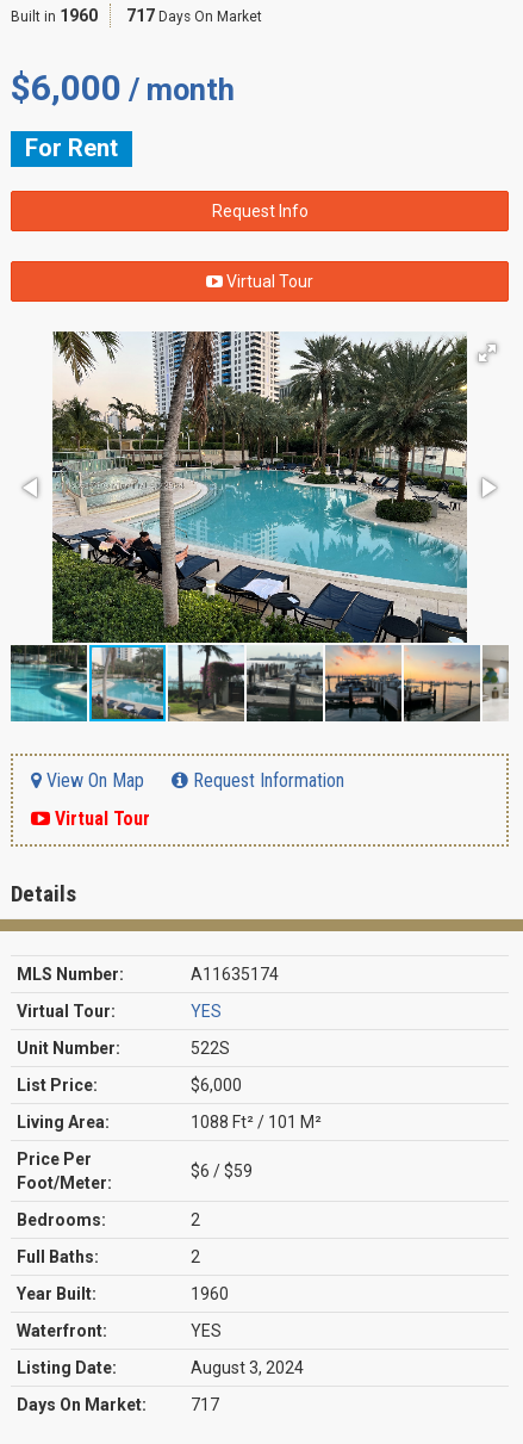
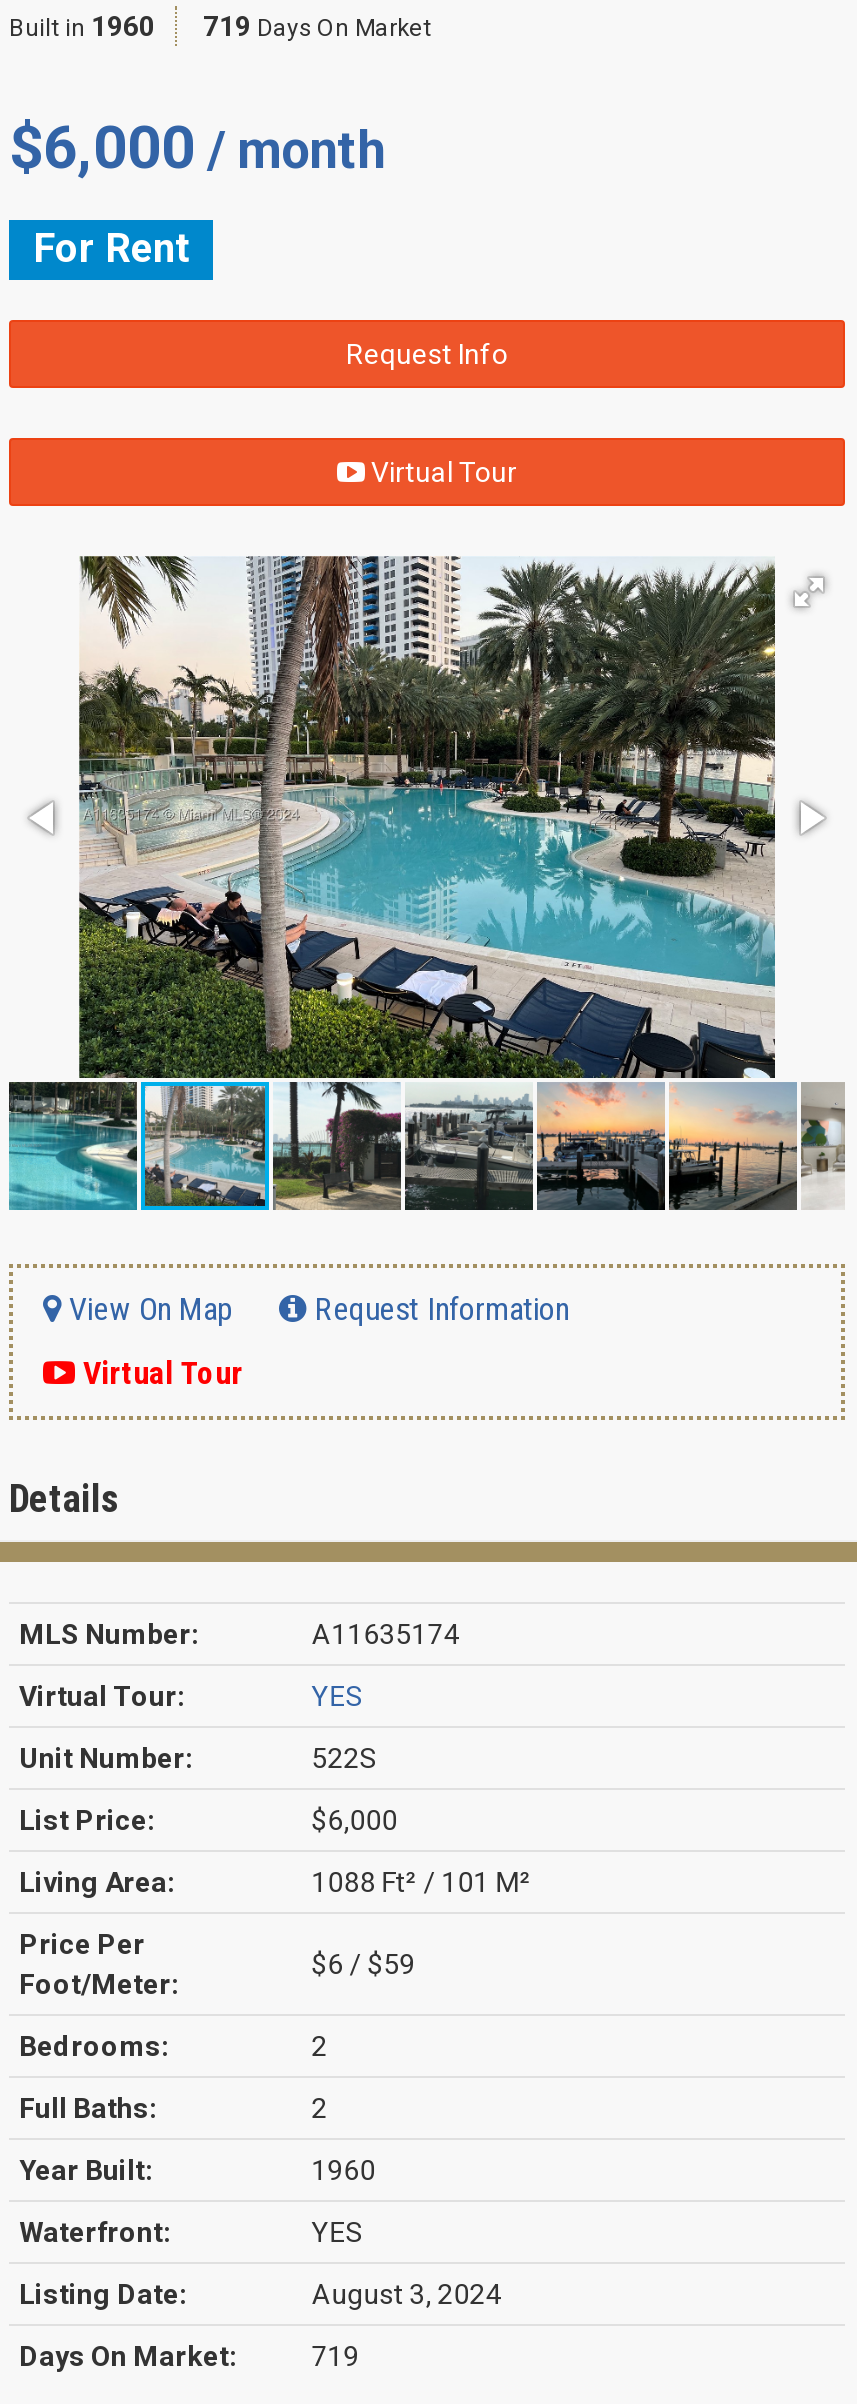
[126,6,262,25] 717 Days On Market -> [203,10,431,42] 719 Days On Market
[191,1395,220,1414] 717 -> [312,2340,360,2372] 719

